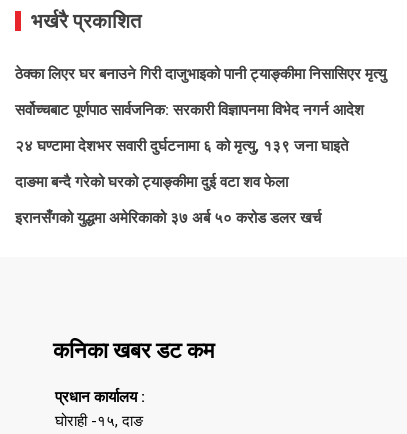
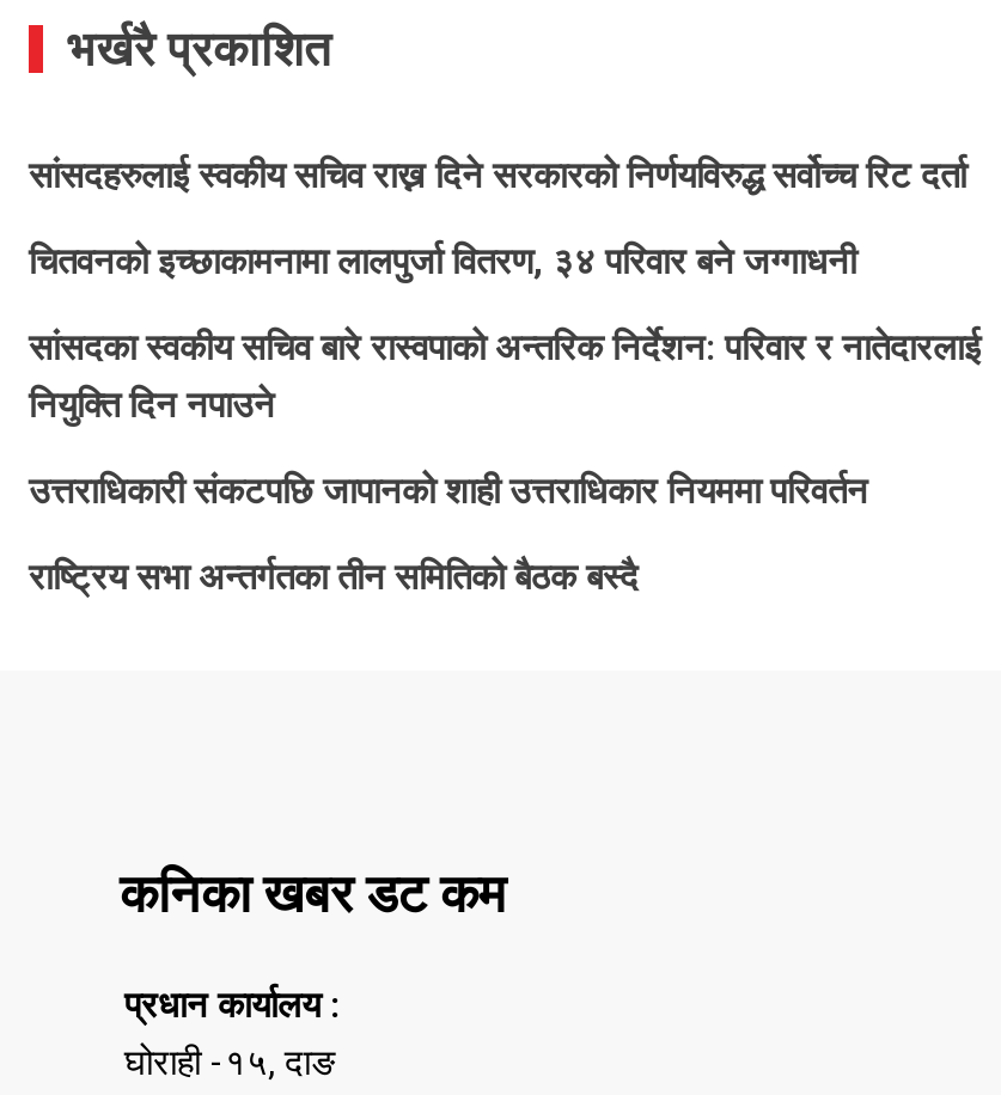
[15,64,386,82] ठेक्का लिएर घर बनाउने गिरी दाजुभाइको पानी ट्याङ्कीमा निसासिएर मृत्यु -> [29,154,966,197] सांसदहरुलाई स्वकीय सचिव राख्न दिने सरकारको निर्णयविरुद्ध सर्वोच्च रिट दर्ता
[15,100,364,118] सर्वोच्चबाट पूर्णपाठ सार्वजनिक: सरकारी विज्ञापनमा विभेद नगर्न आदेश -> [29,240,856,283] चितवनको इच्छाकामनामा लालपुर्जा वितरण, ३४ परिवार बने जग्गाधनी
[15,136,348,154] २४ घण्टामा देशभर सवारी दुर्घटनामा ६ को मृत्यु, १३९ जना घाइते -> [29,326,981,427] सांसदका स्वकीय सचिव बारे रास्वपाको अन्तरिक निर्देशन: परिवार र नातेदारलाई | नियुक्ति दिन नपाउने
[15,172,288,190] दाङमा बन्दै गरेको घरको ट्याङ्कीमा दुई वटा शव फेला -> [29,470,868,513] उत्तराधिकारी संकटपछि जापानको शाही उत्तराधिकार नियममा परिवर्तन
[15,208,321,226] इरानसँगको युद्धमा अमेरिकाको ३७ अर्ब ५० करोड डलर खर्च -> [29,556,639,599] राष्ट्रिय सभा अन्तर्गतका तीन समितिको बैठक बस्दै

